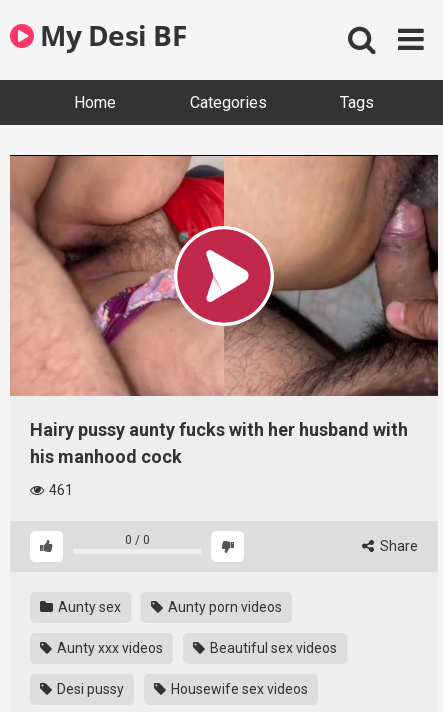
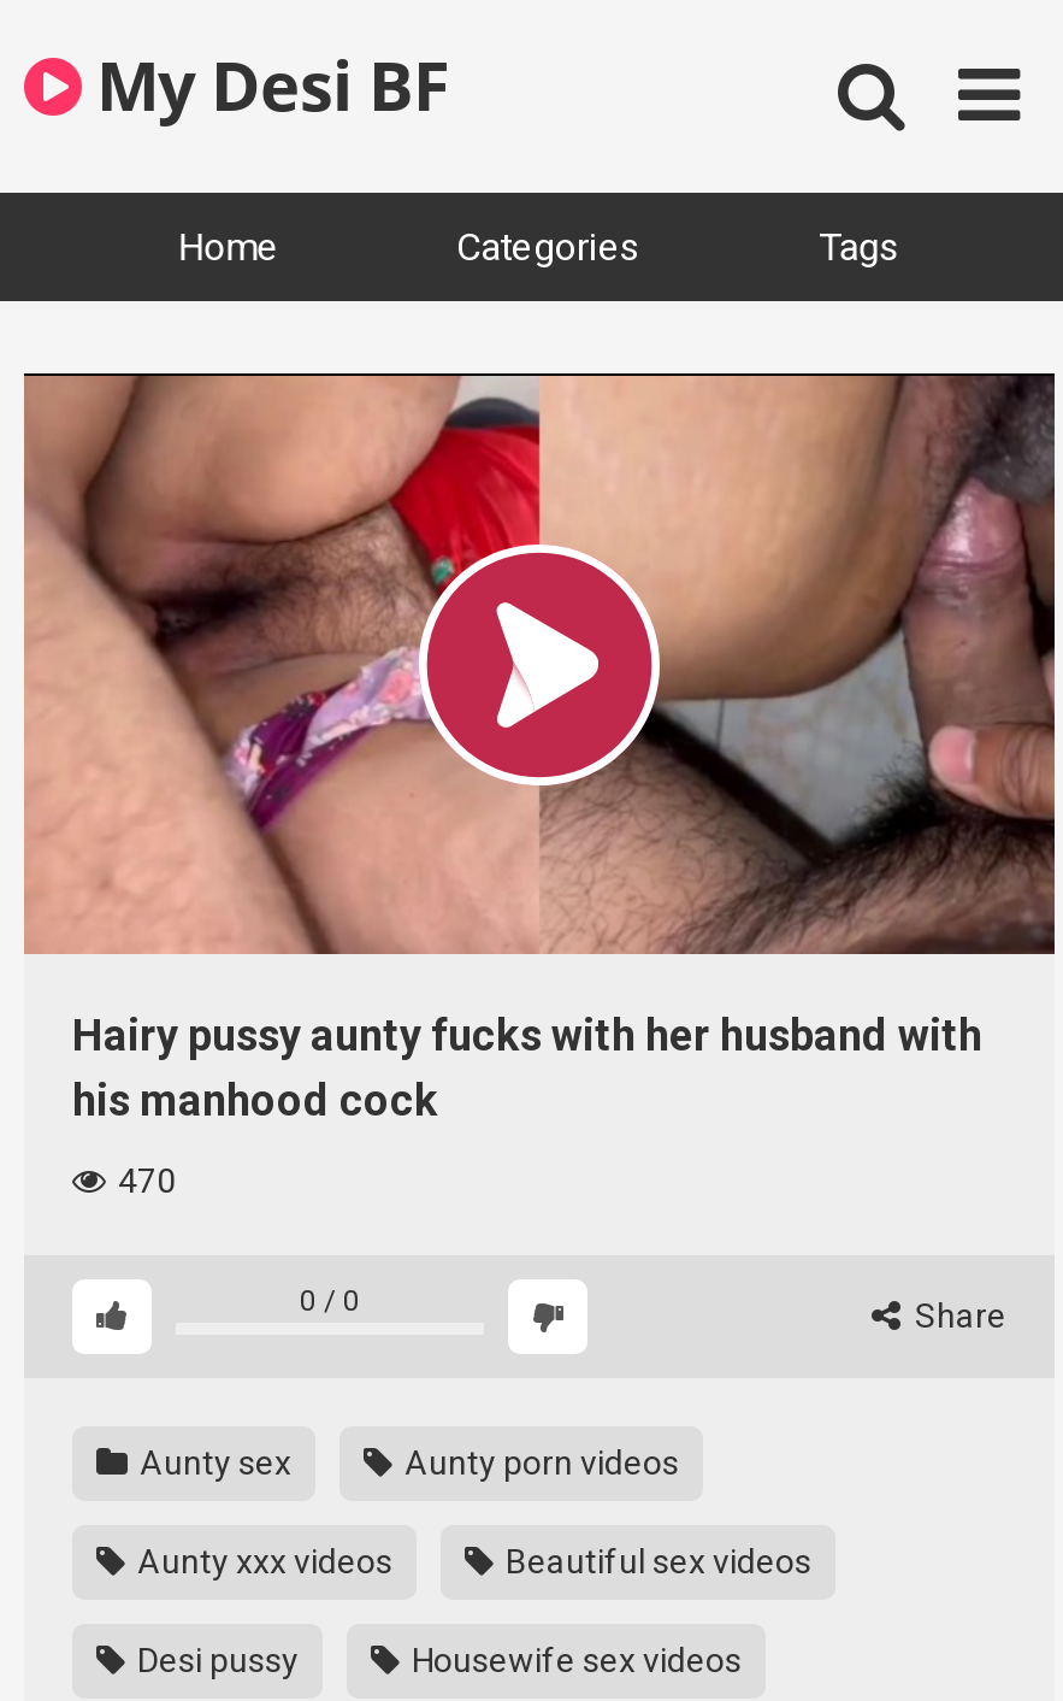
[46,482,73,498] 461 -> [111,1161,176,1199] 470

